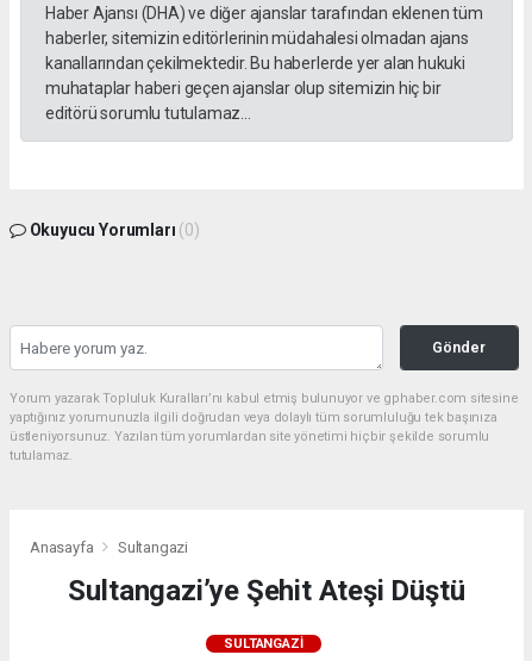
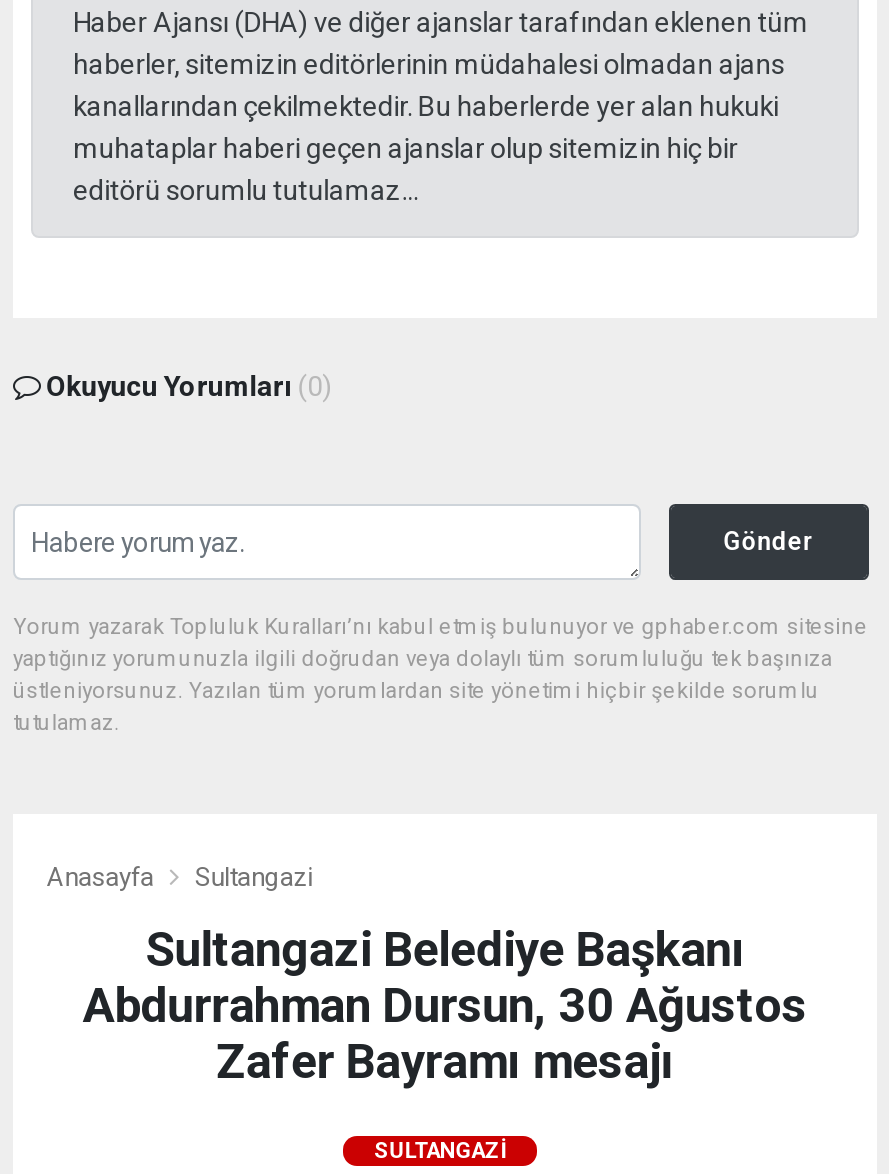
moved [10,338,518,556] -> [13,526,868,891]: Gönder | Yorum yazarak Topluluk Kuralları’nı kabul etmiş bulunuyor ve gphaber.com sitesine | yaptığınız yorumunuzla ilgili doğrudan veya dolaylı tüm sorumluluğu tek başınıza | üstleniyorsunuz. Yazılan tüm yorumlardan site yönetimi hiçbir şekilde sorumlu | tutulamaz. | Anasayfa | Sultangazi
[68,574,465,607] Sultangazi’ye Şehit Ateşi Düştü -> [83,921,807,1089] Sultangazi Belediye Başkanı | Abdurrahman Dursun, 30 Ağustos | Zafer Bayramı mesajı

